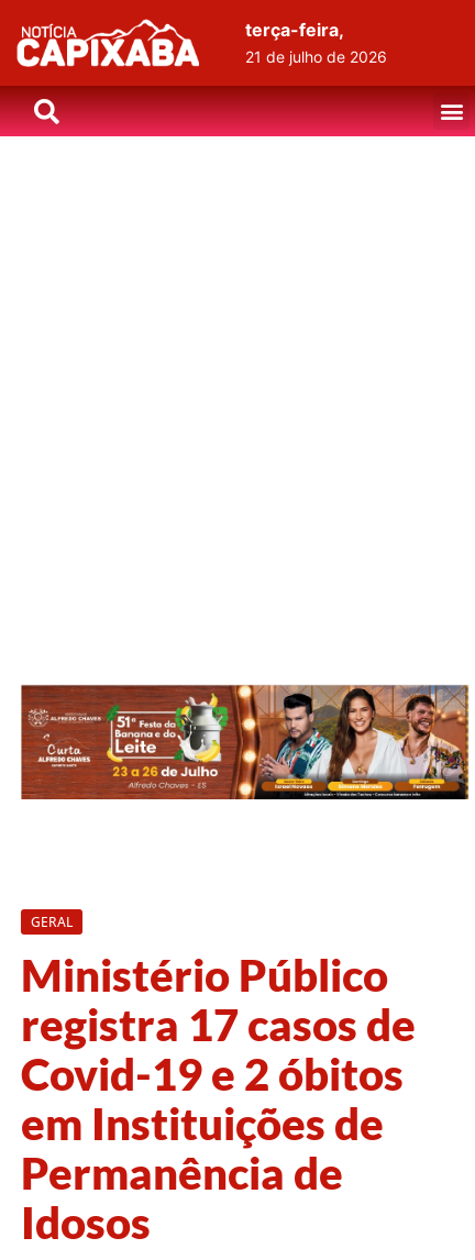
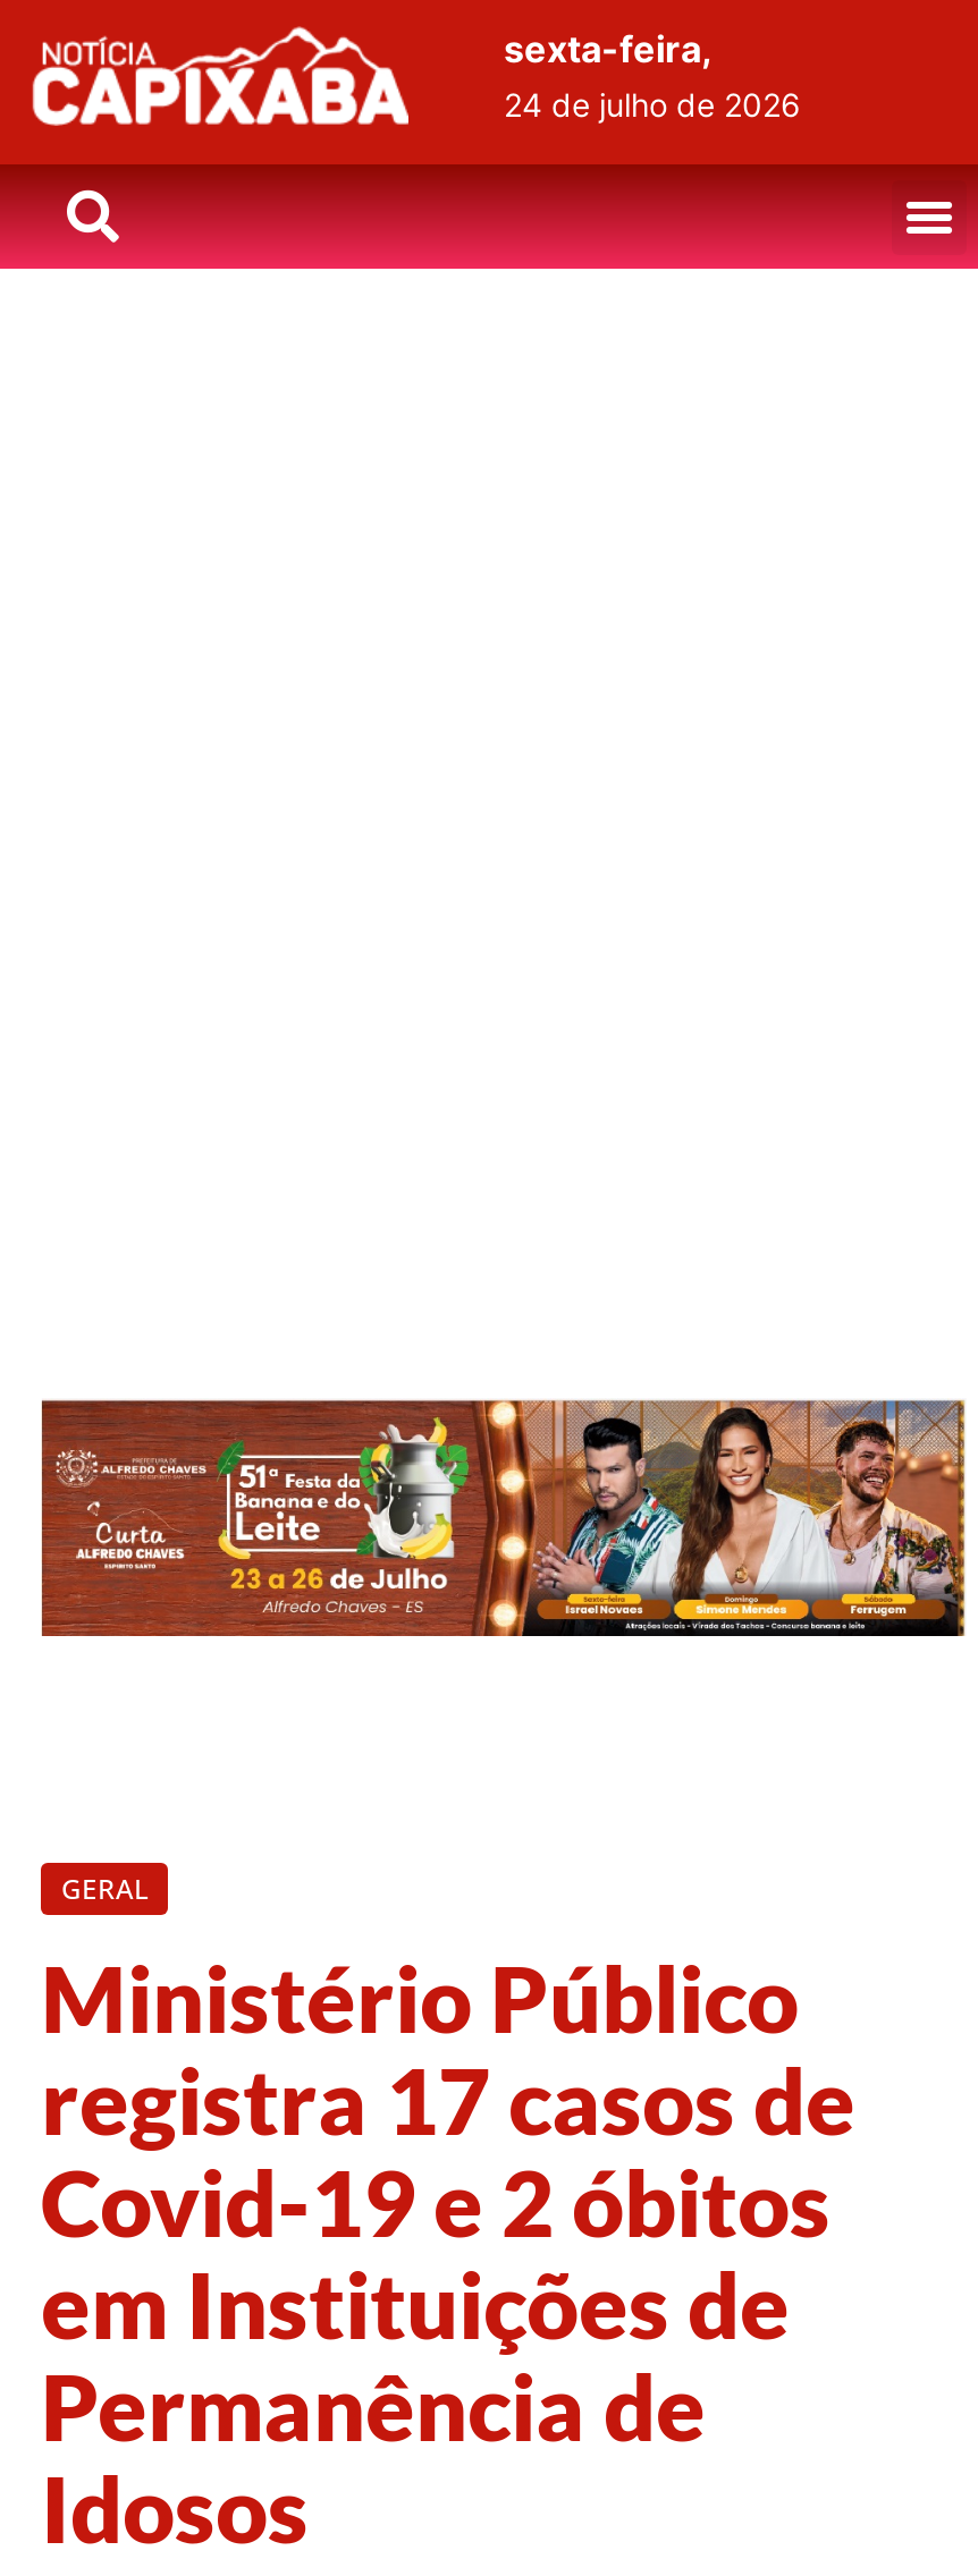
[245,19,387,66] terça-feira, | 21 de julho de 2026 -> [504,26,801,124] sexta-feira, | 24 de julho de 2026

